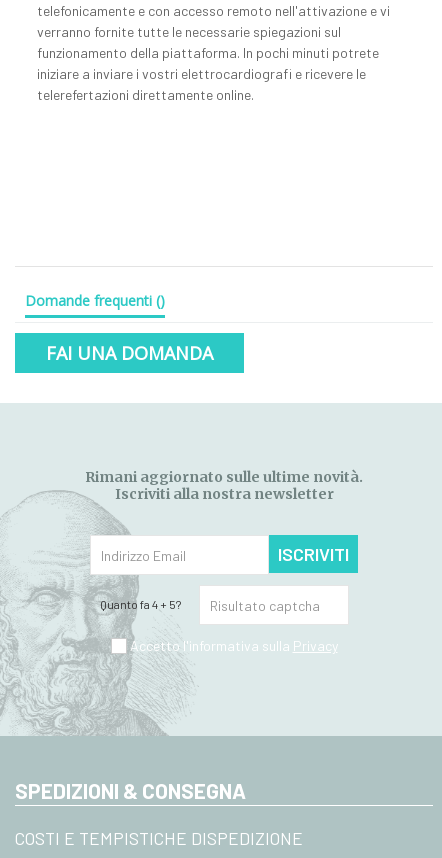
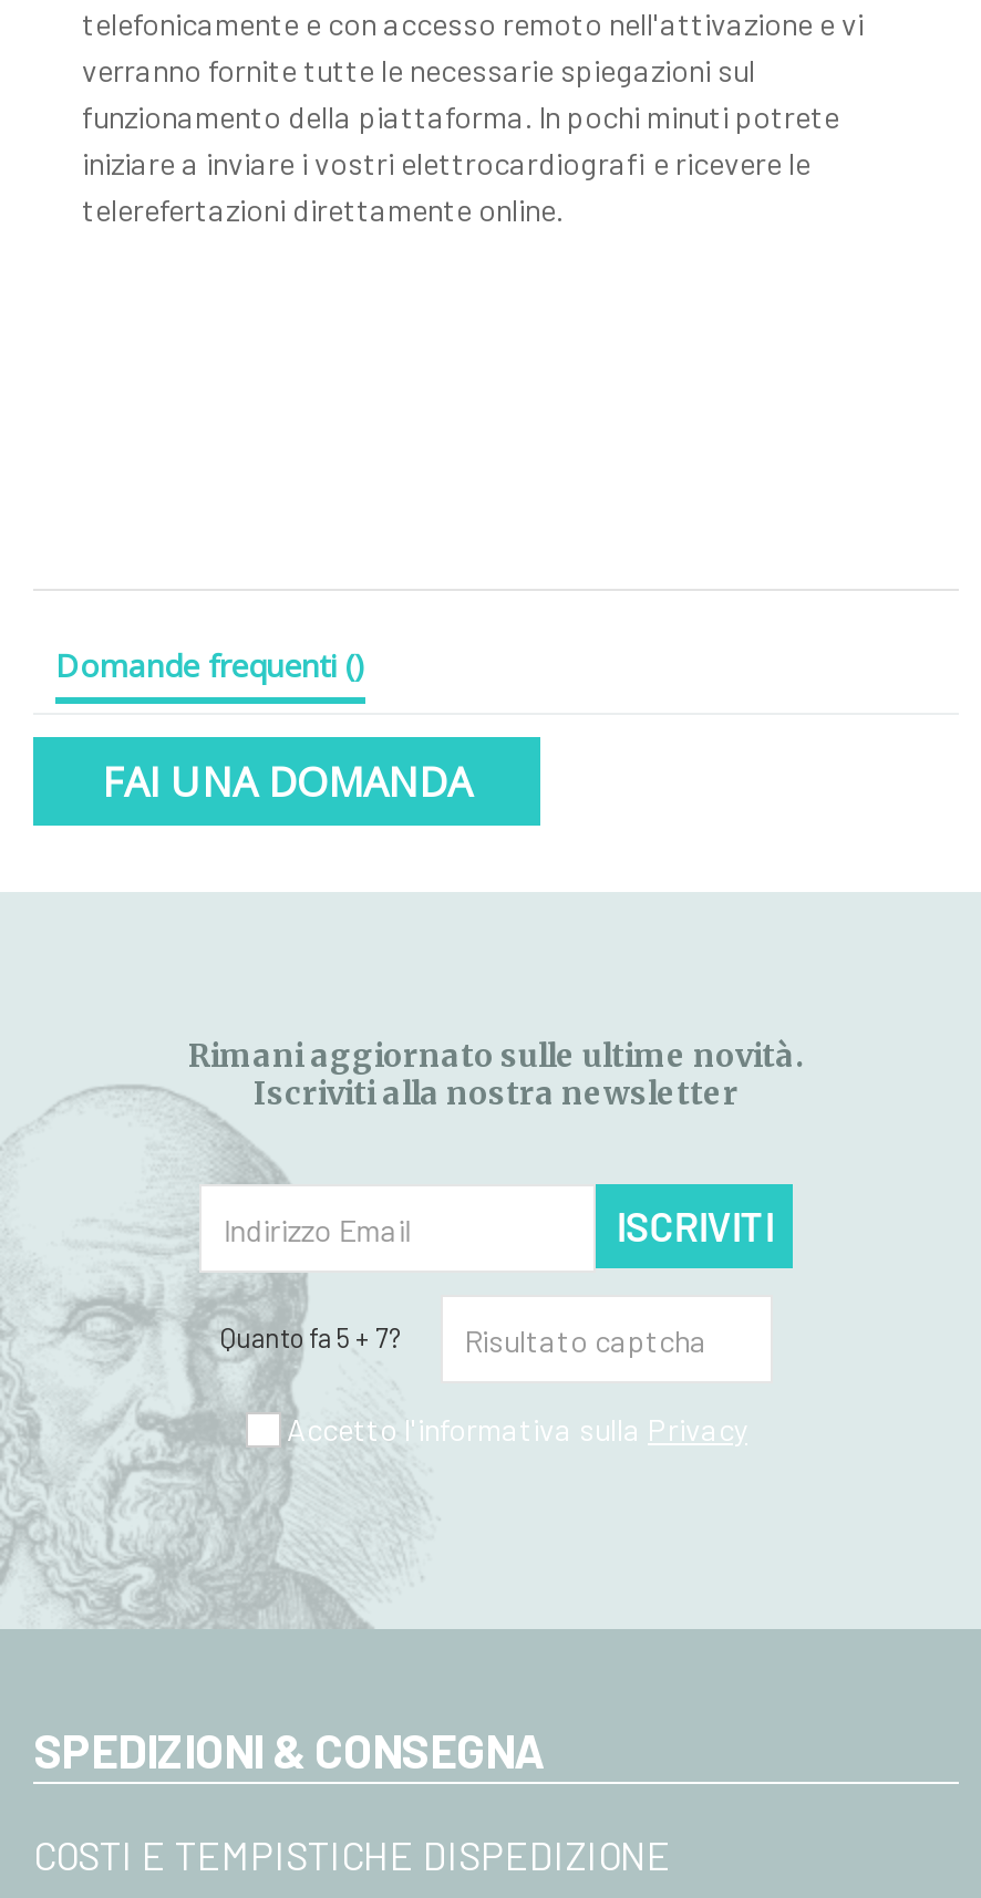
[99,597,180,611] Quanto fa 4 + 5? -> [220,1321,400,1352] Quanto fa 5 + 7?

